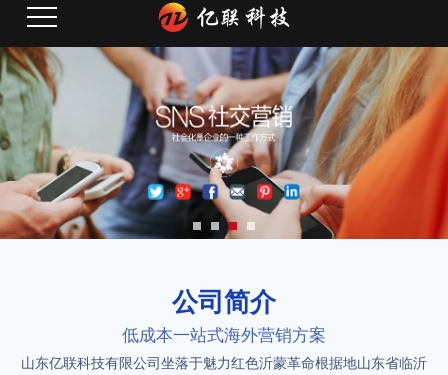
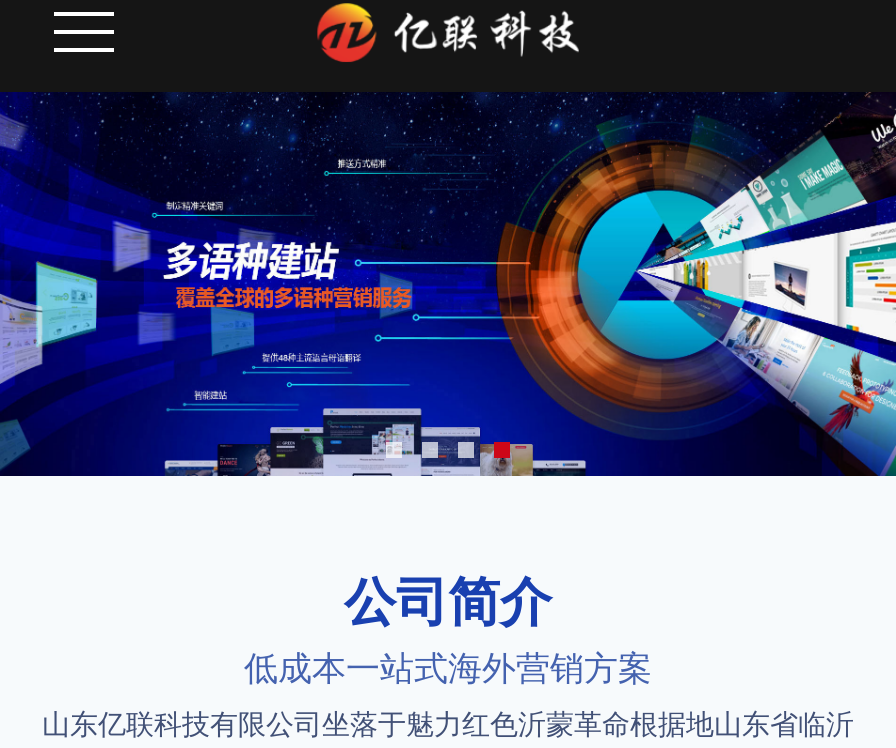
[3,46,445,240] [image] -> [6,92,890,478] [image]

